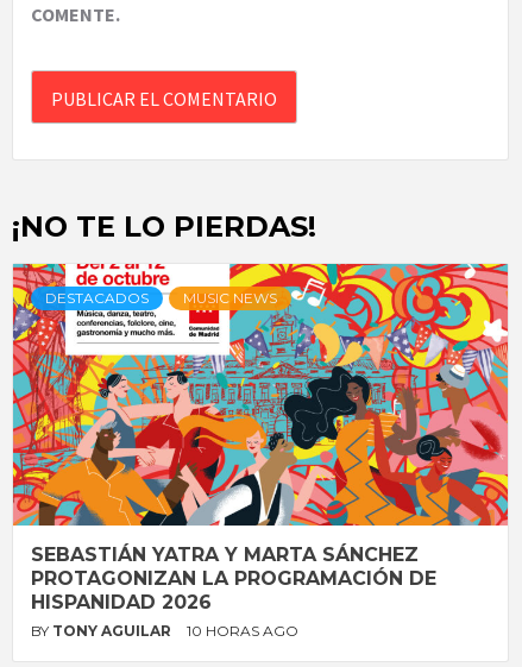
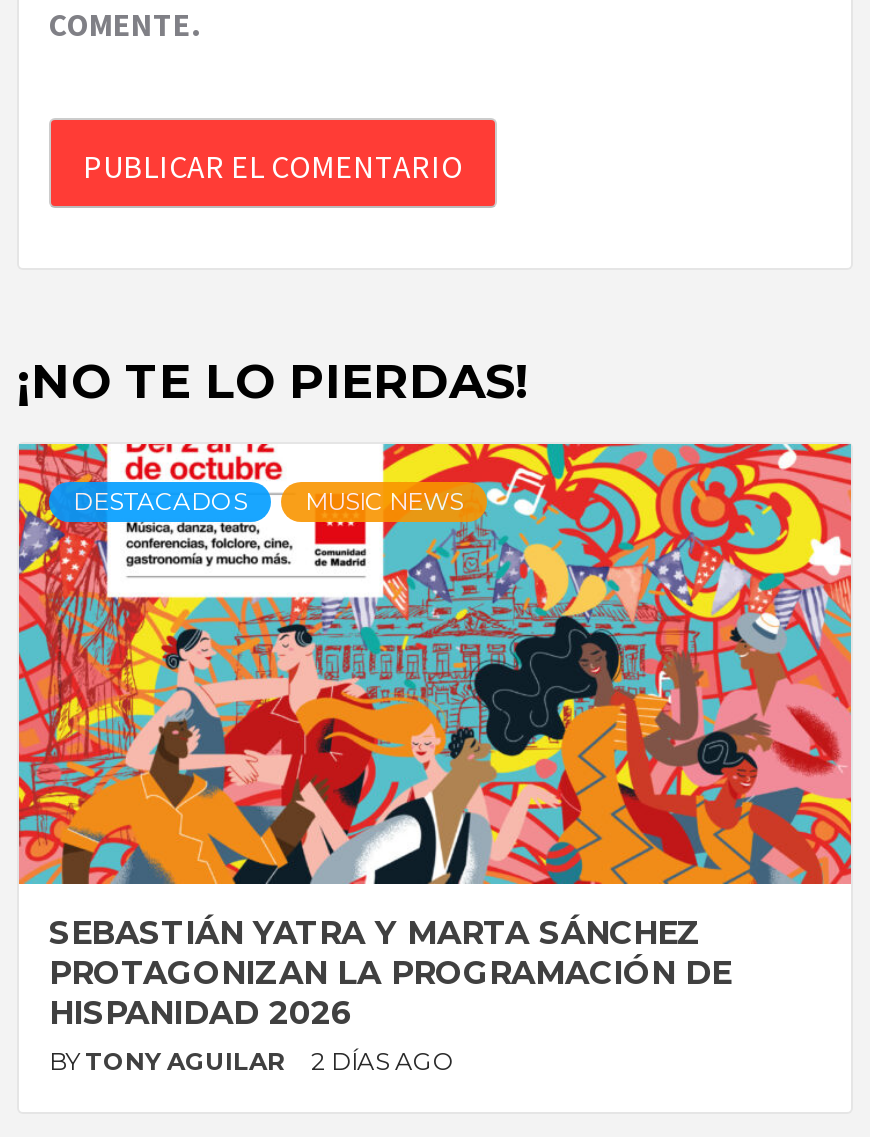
[31,622,298,640] BY TONY AGUILAR 10 HORAS AGO -> [49,1046,455,1076] BY TONY AGUILAR 2 DÍAS AGO

